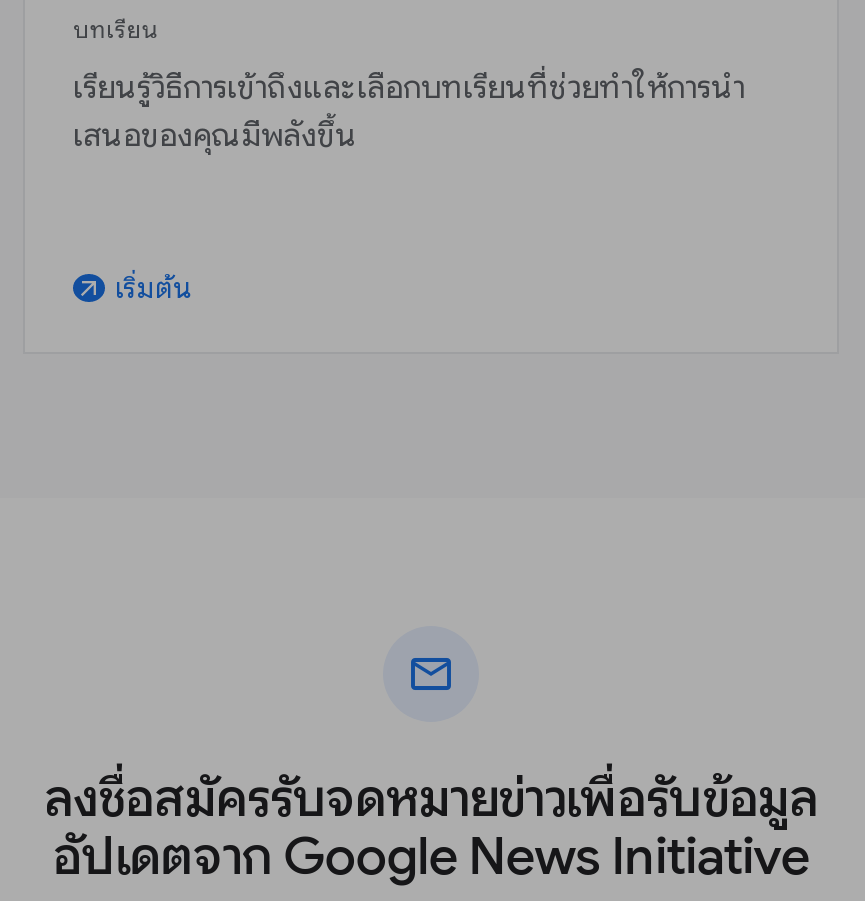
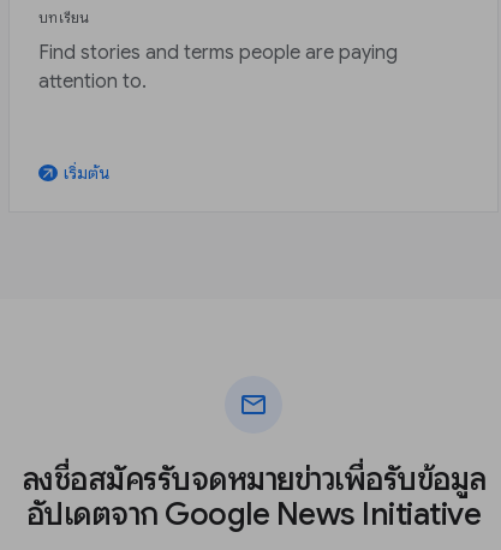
[73,68,745,156] เรียนรู้วิธีการเข้าถึงและเลือกบทเรียนที่ช่วยทำให้การนำ | เสนอของคุณมีพลังขึ้น -> [38,41,398,94] Find stories and terms people are paying | attention to.

